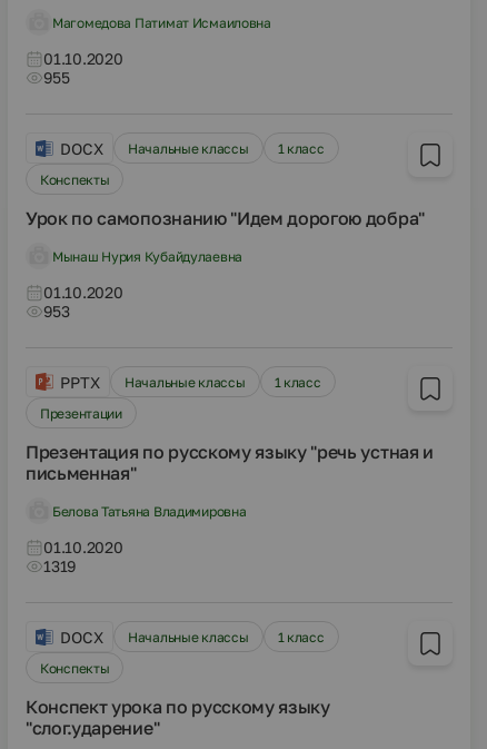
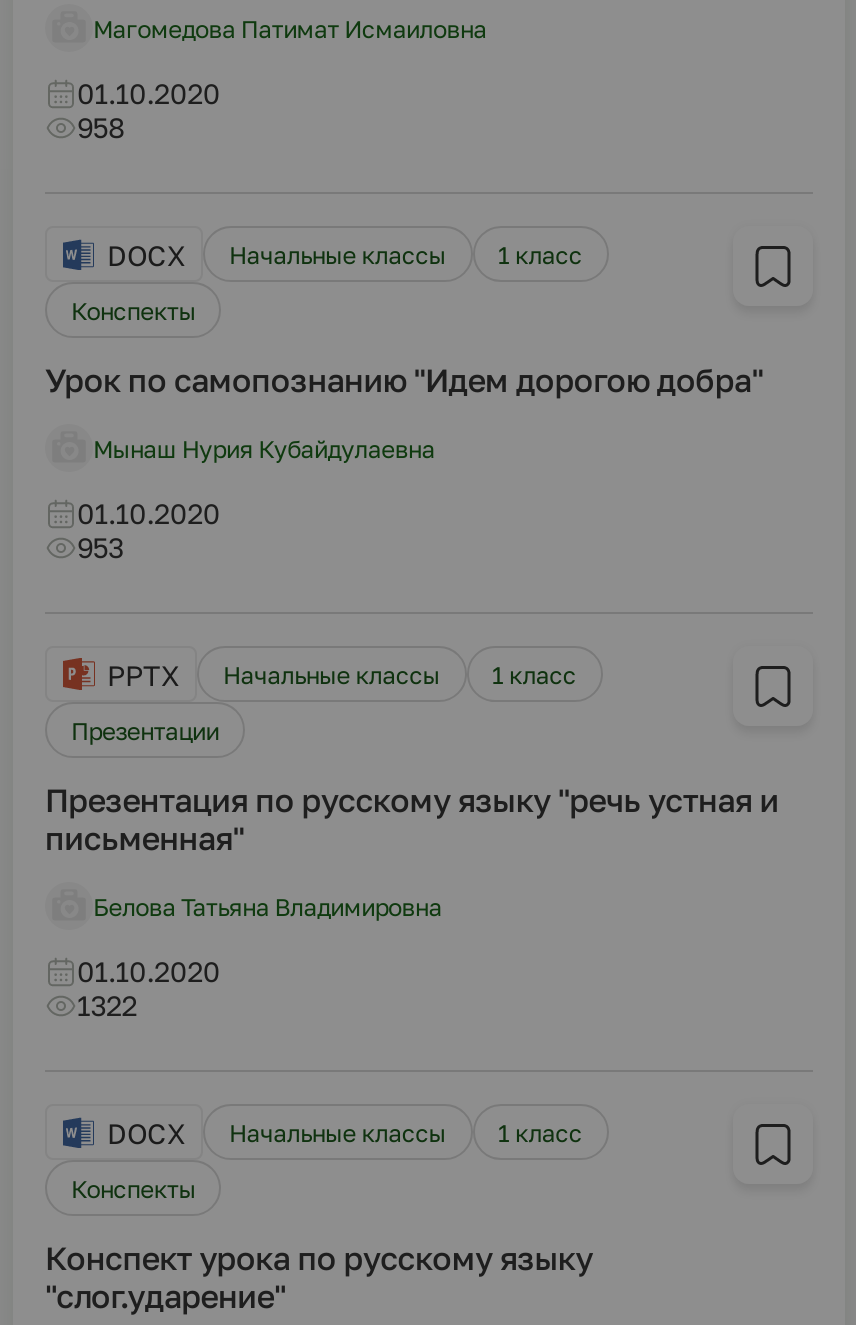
[43,68,69,87] 955 -> [77,110,126,144] 958
[43,556,76,575] 1319 -> [77,988,137,1022] 1322

